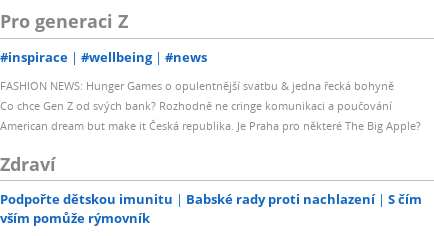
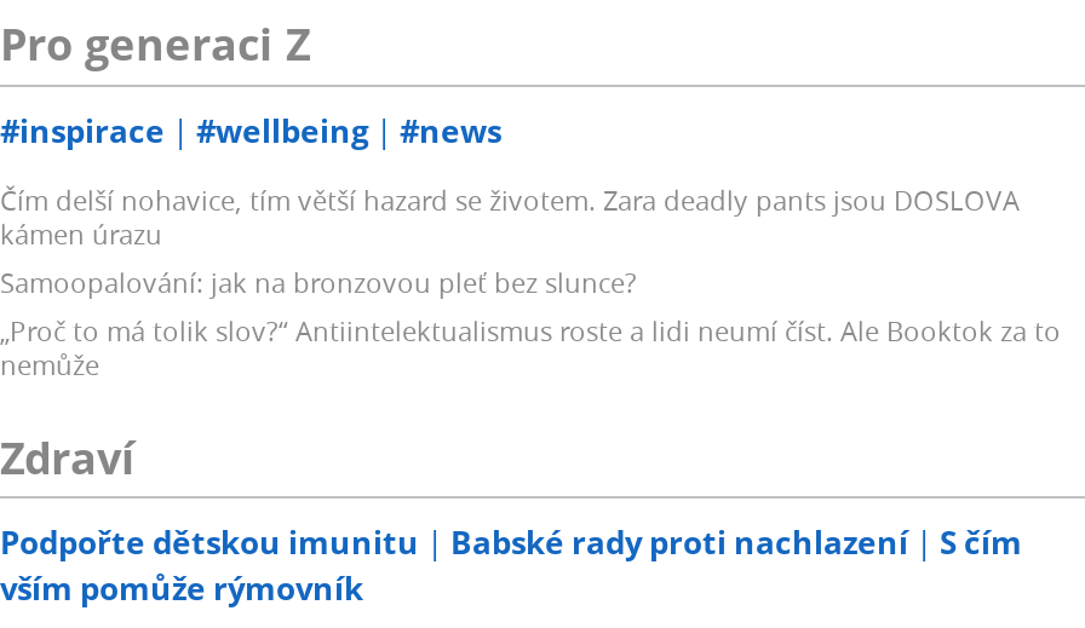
[0,77,421,132] FASHION NEWS: Hunger Games o opulentnější svatbu & jedna řecká bohyně | Co chce Gen Z od svých bank? Rozhodně ne cringe komunikaci a poučování | American dream but make it Česká republika. Je Praha pro některé The Big Apple? -> [0,180,1061,381] Čím delší nohavice, tím větší hazard se životem. Zara deadly pants jsou DOSLOVA | kámen úrazu | Samoopalování: jak na bronzovou pleť bez slunce? | „Proč to má tolik slov?“ Antiintelektualismus roste a lidi neumí číst. Ale Booktok za to | nemůže

